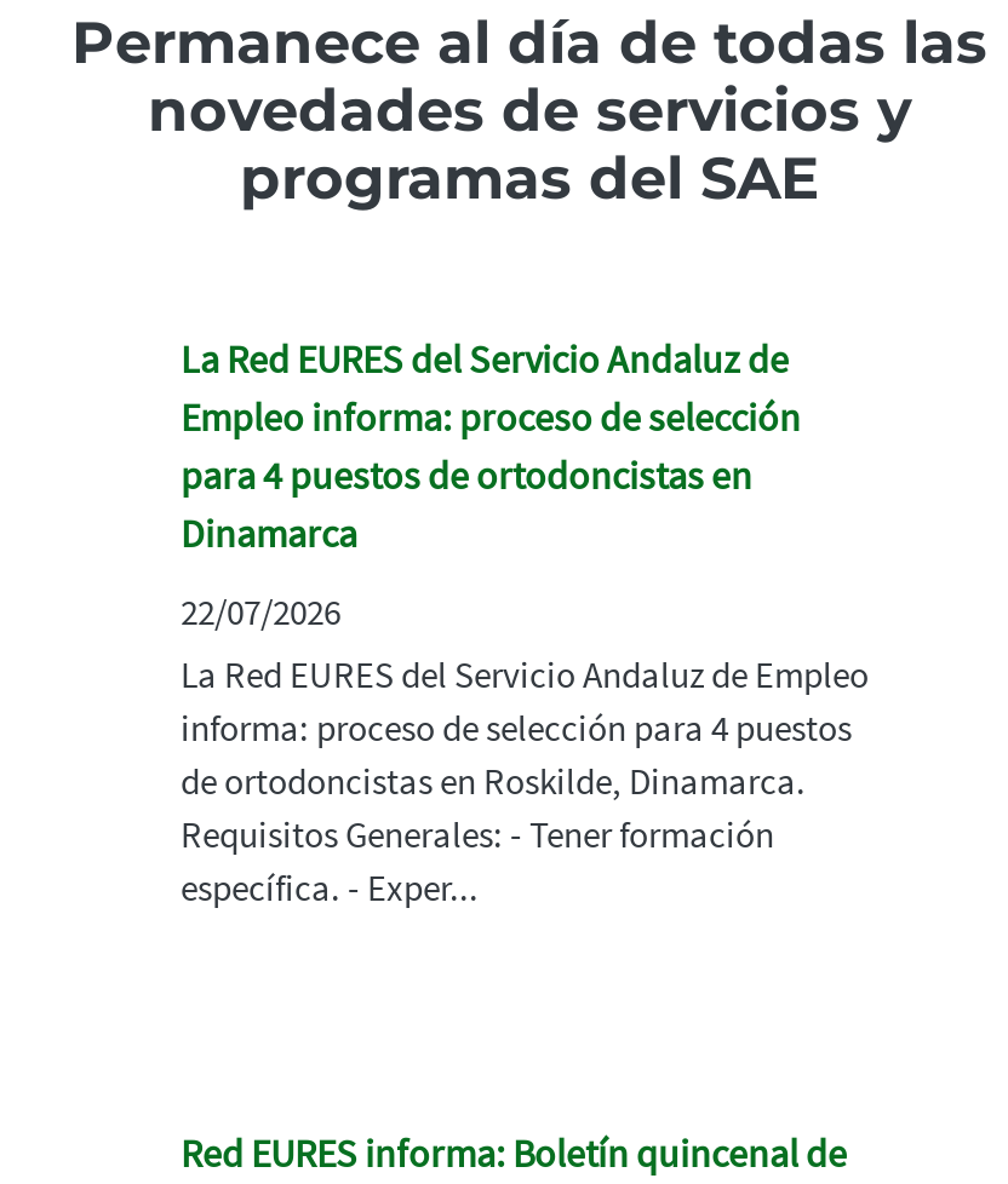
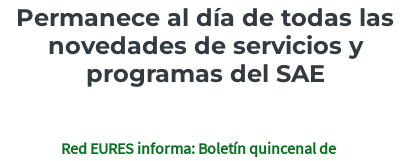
[181,334,869,910] La Red EURES del Servicio Andaluz de | Empleo informa: proceso de selección | para 4 puestos de ortodoncistas en | Dinamarca | 22/07/2026 | La Red EURES del Servicio Andaluz de Empleo | informa: proceso de selección para 4 puestos | de ortodoncistas en Roskilde, Dinamarca. | Requisitos Generales: - Tener formación | específica. - Exper... -> none

